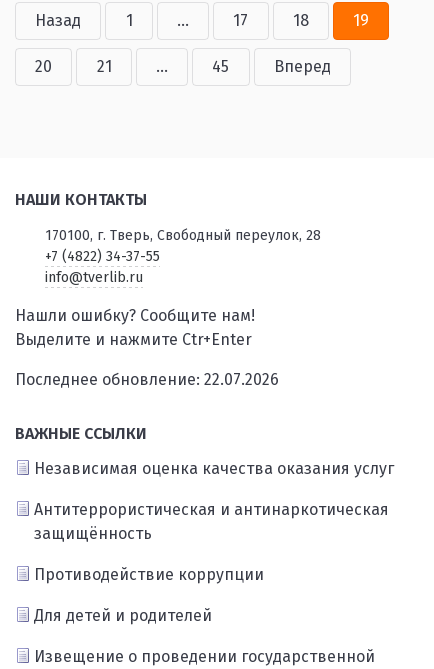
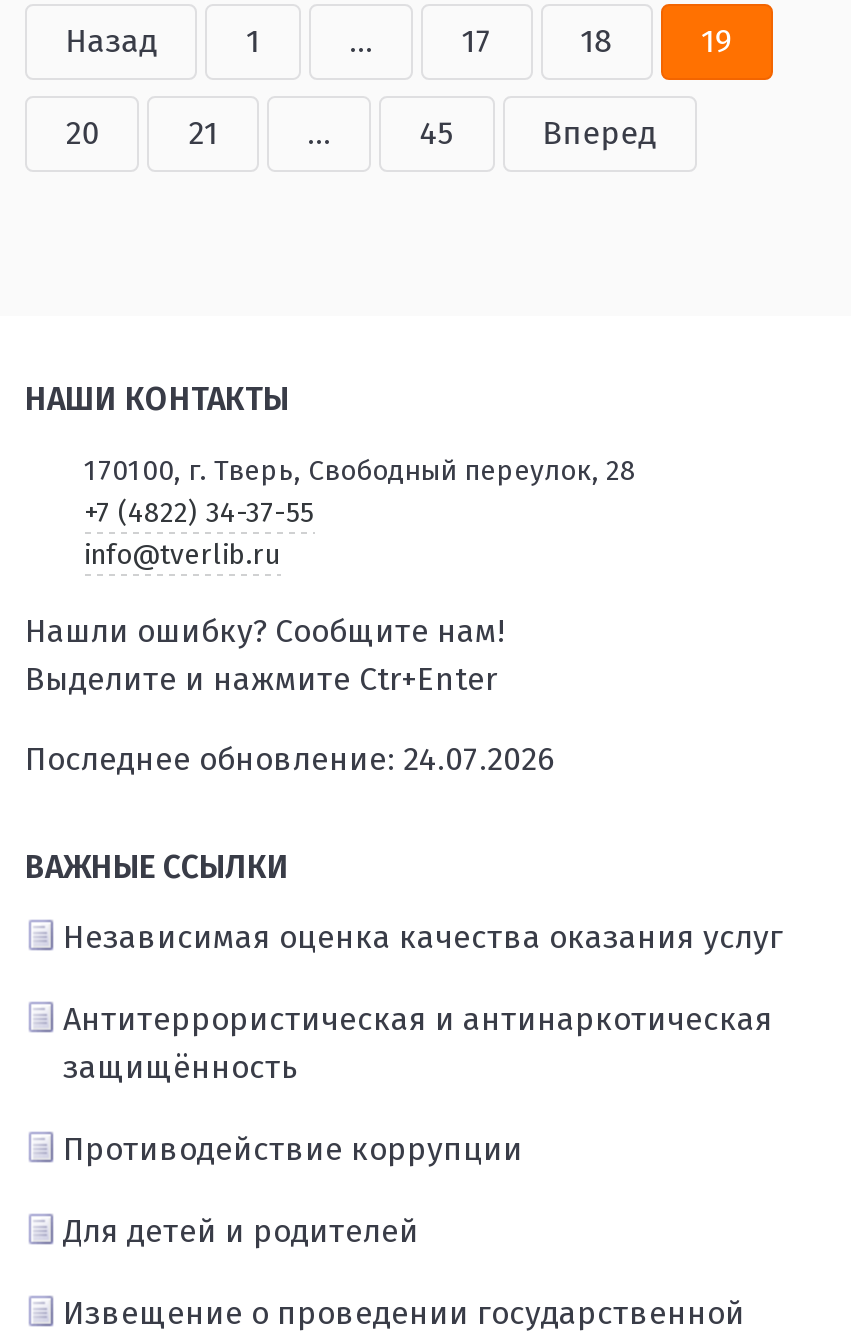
[15,370,279,389] Последнее обновление: 22.07.2026 -> [25,740,555,778] Последнее обновление: 24.07.2026

